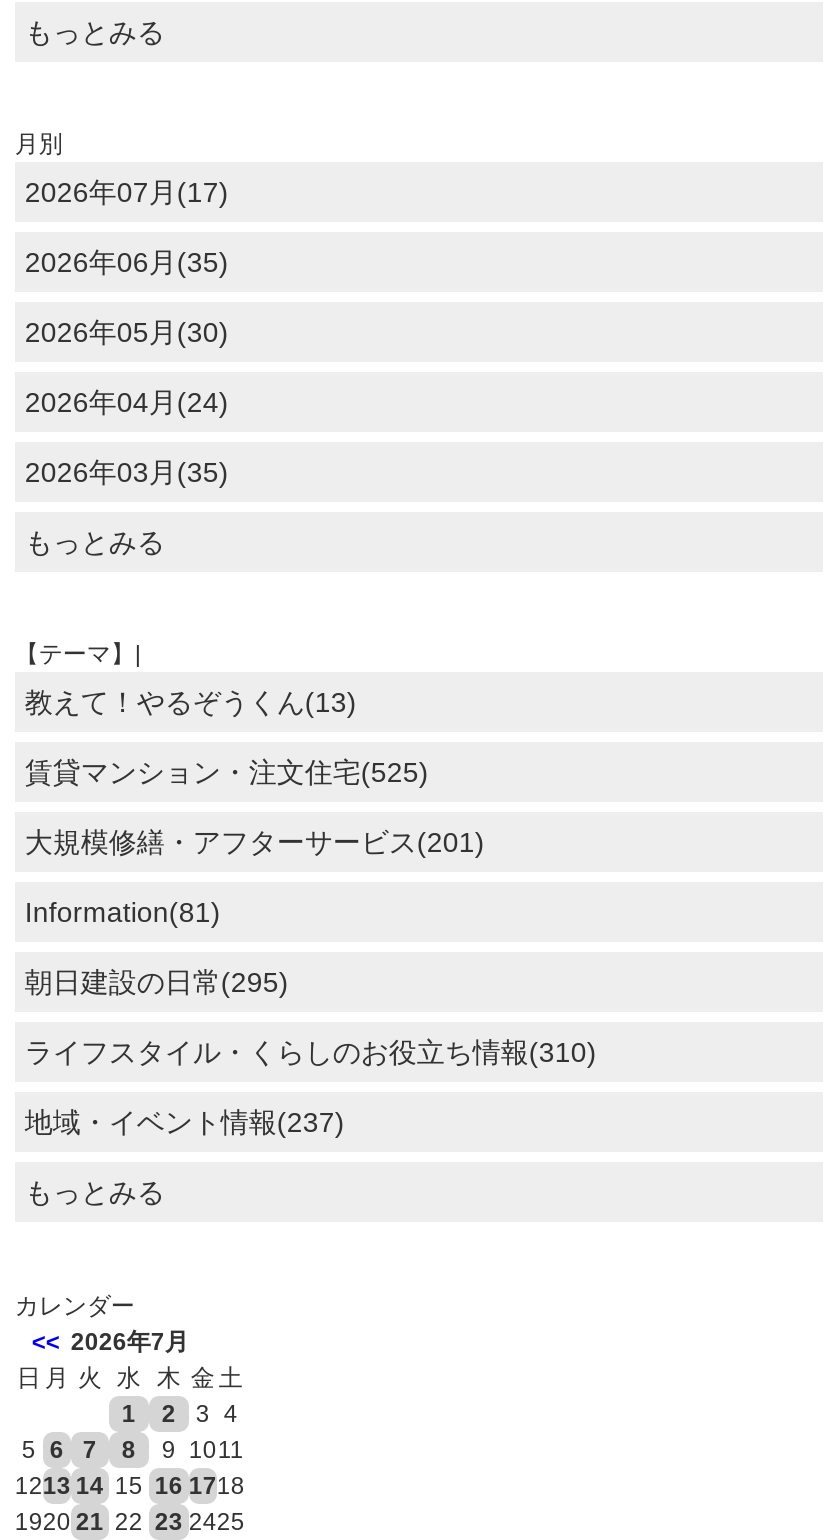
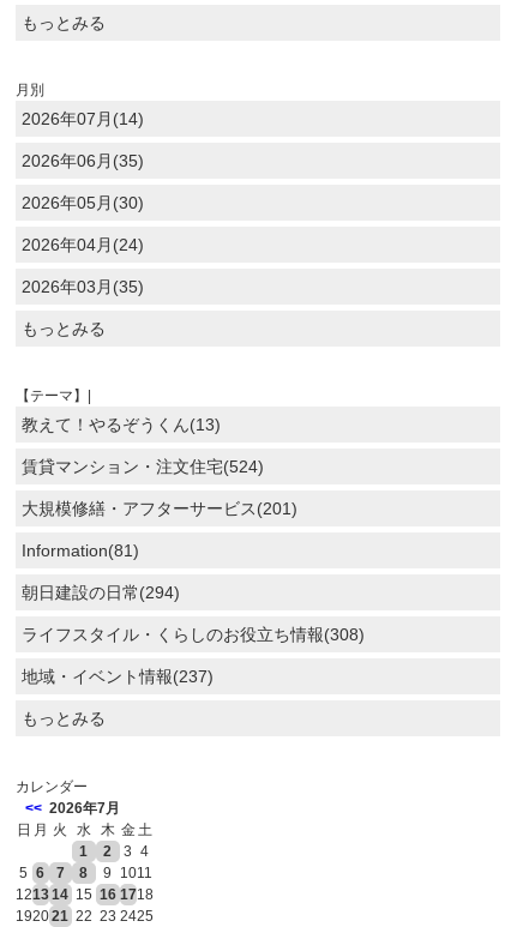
[25,176,229,208] 2026年07月(17) -> [21,109,144,128] 2026年07月(14)
[25,757,429,789] 賃貸マンション・注文住宅(525) -> [21,457,264,476] 賃貸マンション・注文住宅(524)
[25,967,289,999] 朝日建設の日常(295) -> [21,583,180,602] 朝日建設の日常(294)
[25,1037,597,1069] ライフスタイル・くらしのお役立ち情報(310) -> [21,625,364,644] ライフスタイル・くらしのお役立ち情報(308)

